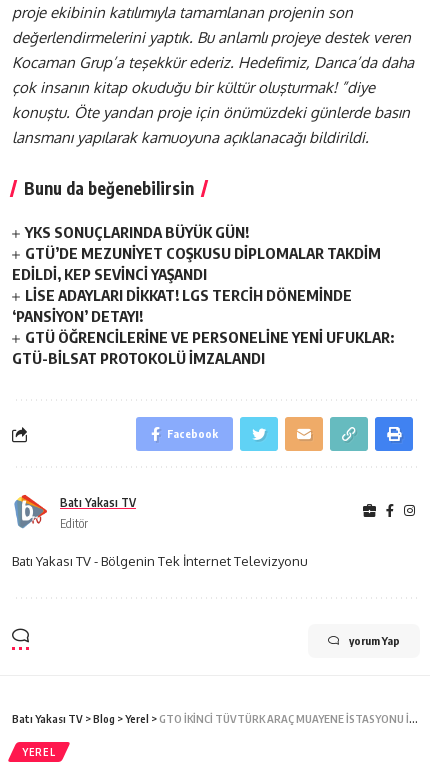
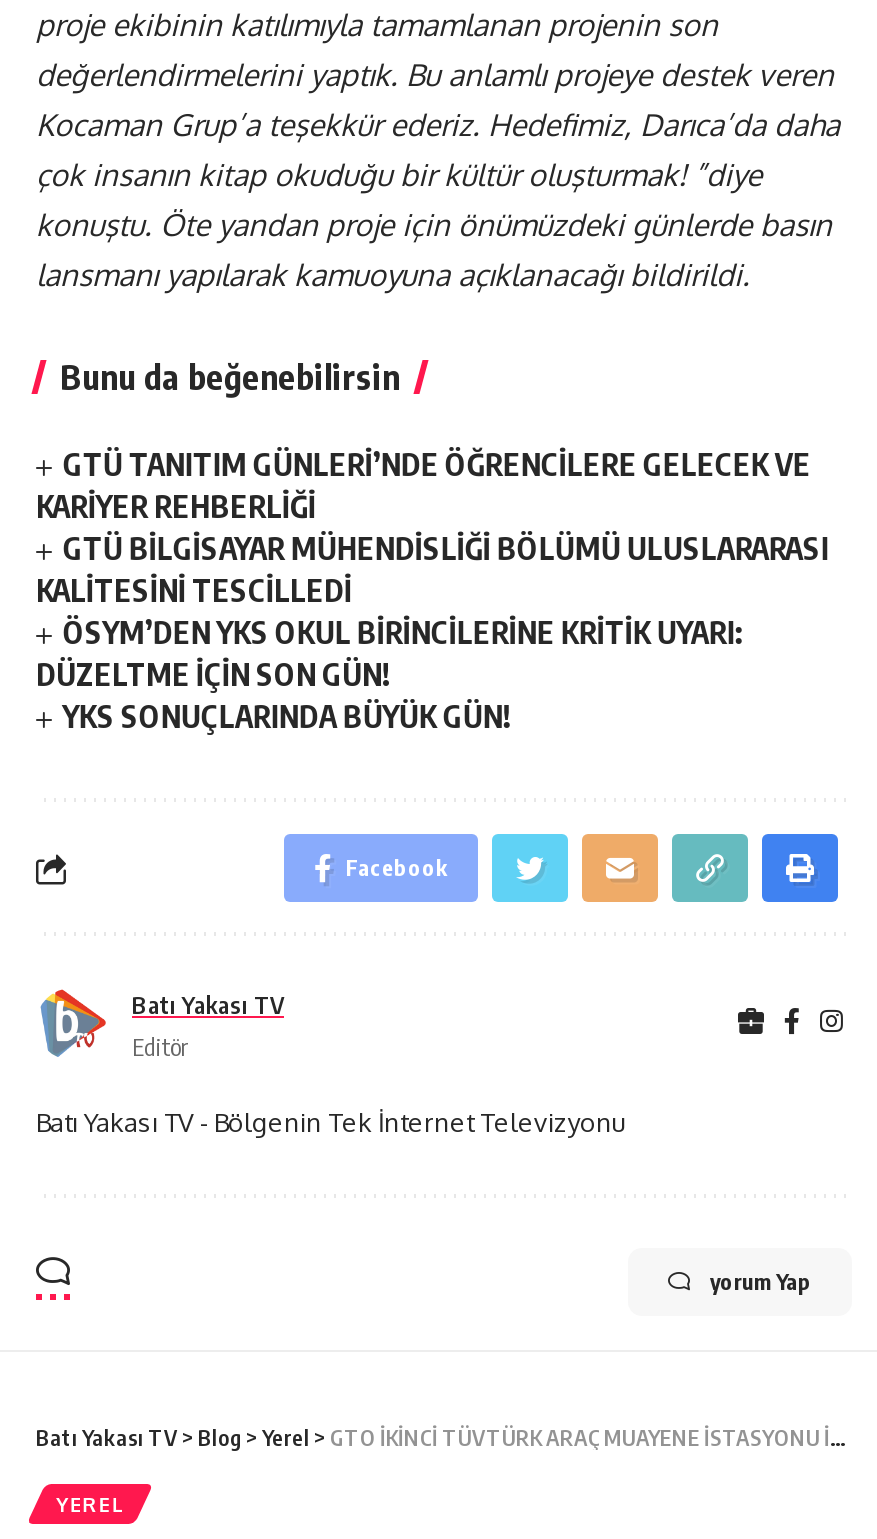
none -> [36,446,829,692] GTÜ TANITIM GÜNLERİ’NDE ÖĞRENCİLERE GELECEK VE | KARİYER REHBERLİĞİ | GTÜ BİLGİSAYAR MÜHENDİSLİĞİ BÖLÜMÜ ULUSLARARASI | KALİTESİNİ TESCİLLEDİ | ÖSYM’DEN YKS OKUL BİRİNCİLERİNE KRİTİK UYARI: | DÜZELTME İÇİN SON GÜN!
moved [25,223,249,241] -> [63,698,511,734]: YKS SONUÇLARINDA BÜYÜK GÜN!
[12,244,394,367] GTÜ’DE MEZUNİYET COŞKUSU DİPLOMALAR TAKDİM | EDİLDİ, KEP SEVİNCİ YAŞANDI | LİSE ADAYLARI DİKKAT! LGS TERCİH DÖNEMİNDE | ‘PANSİYON’ DETAYI! | GTÜ ÖĞRENCİLERİNE VE PERSONELİNE YENİ UFUKLAR: | GTÜ-BİLSAT PROTOKOLÜ İMZALANDI -> none

